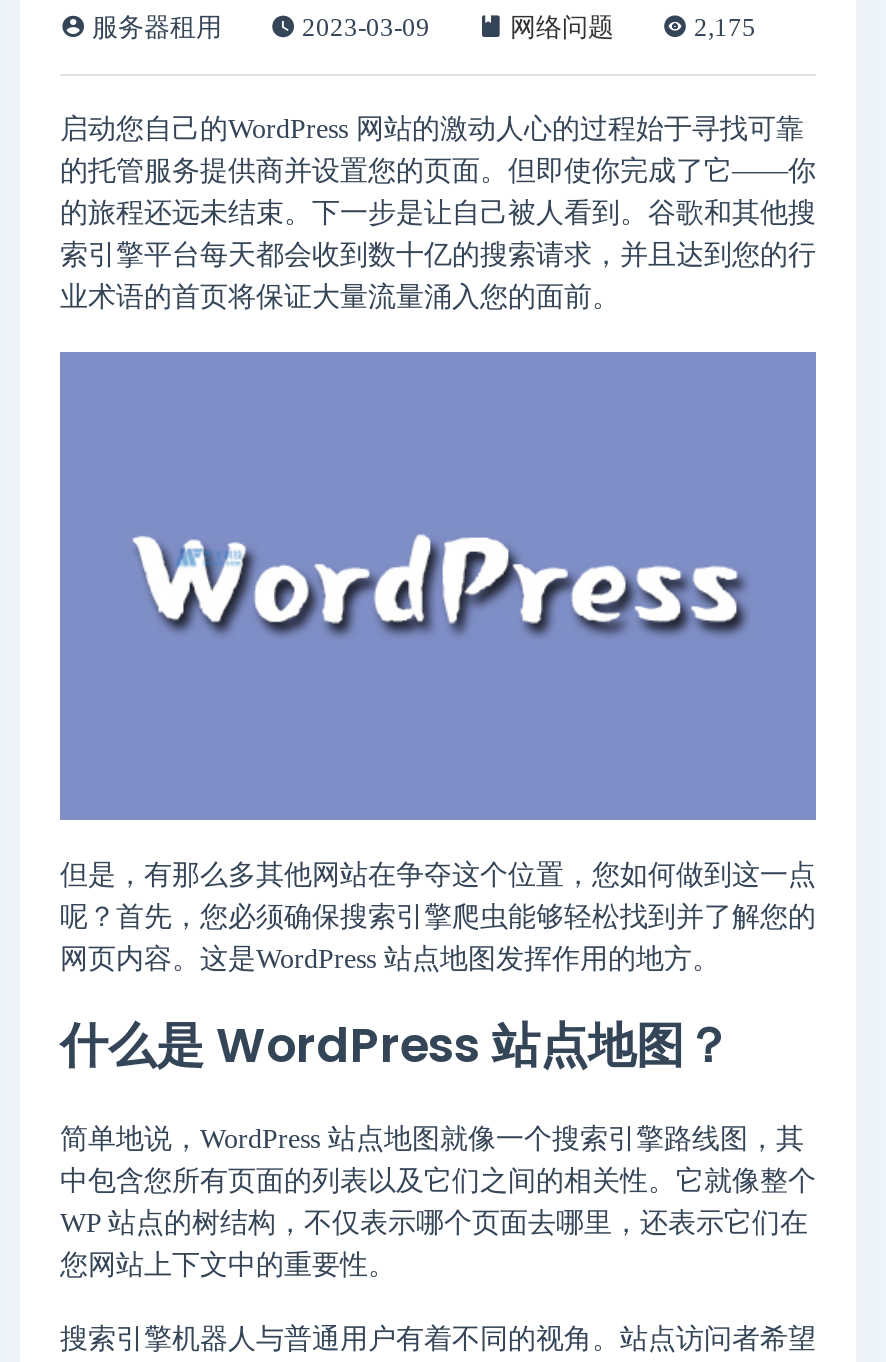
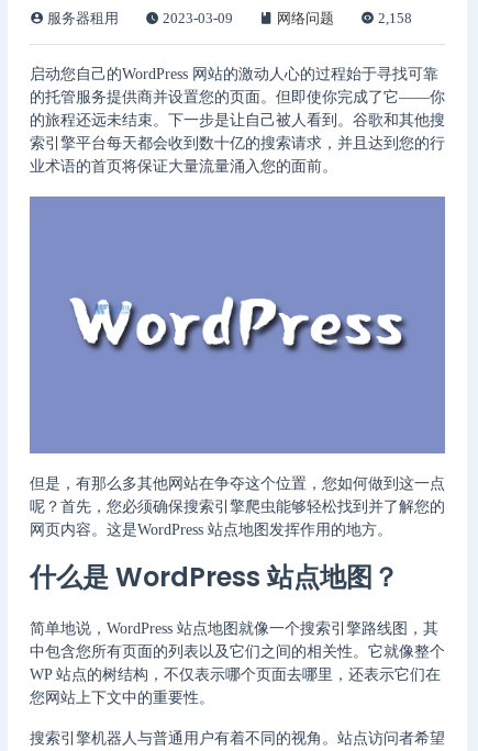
[688,12,756,42] 2,175 -> [375,10,412,26] 2,158

